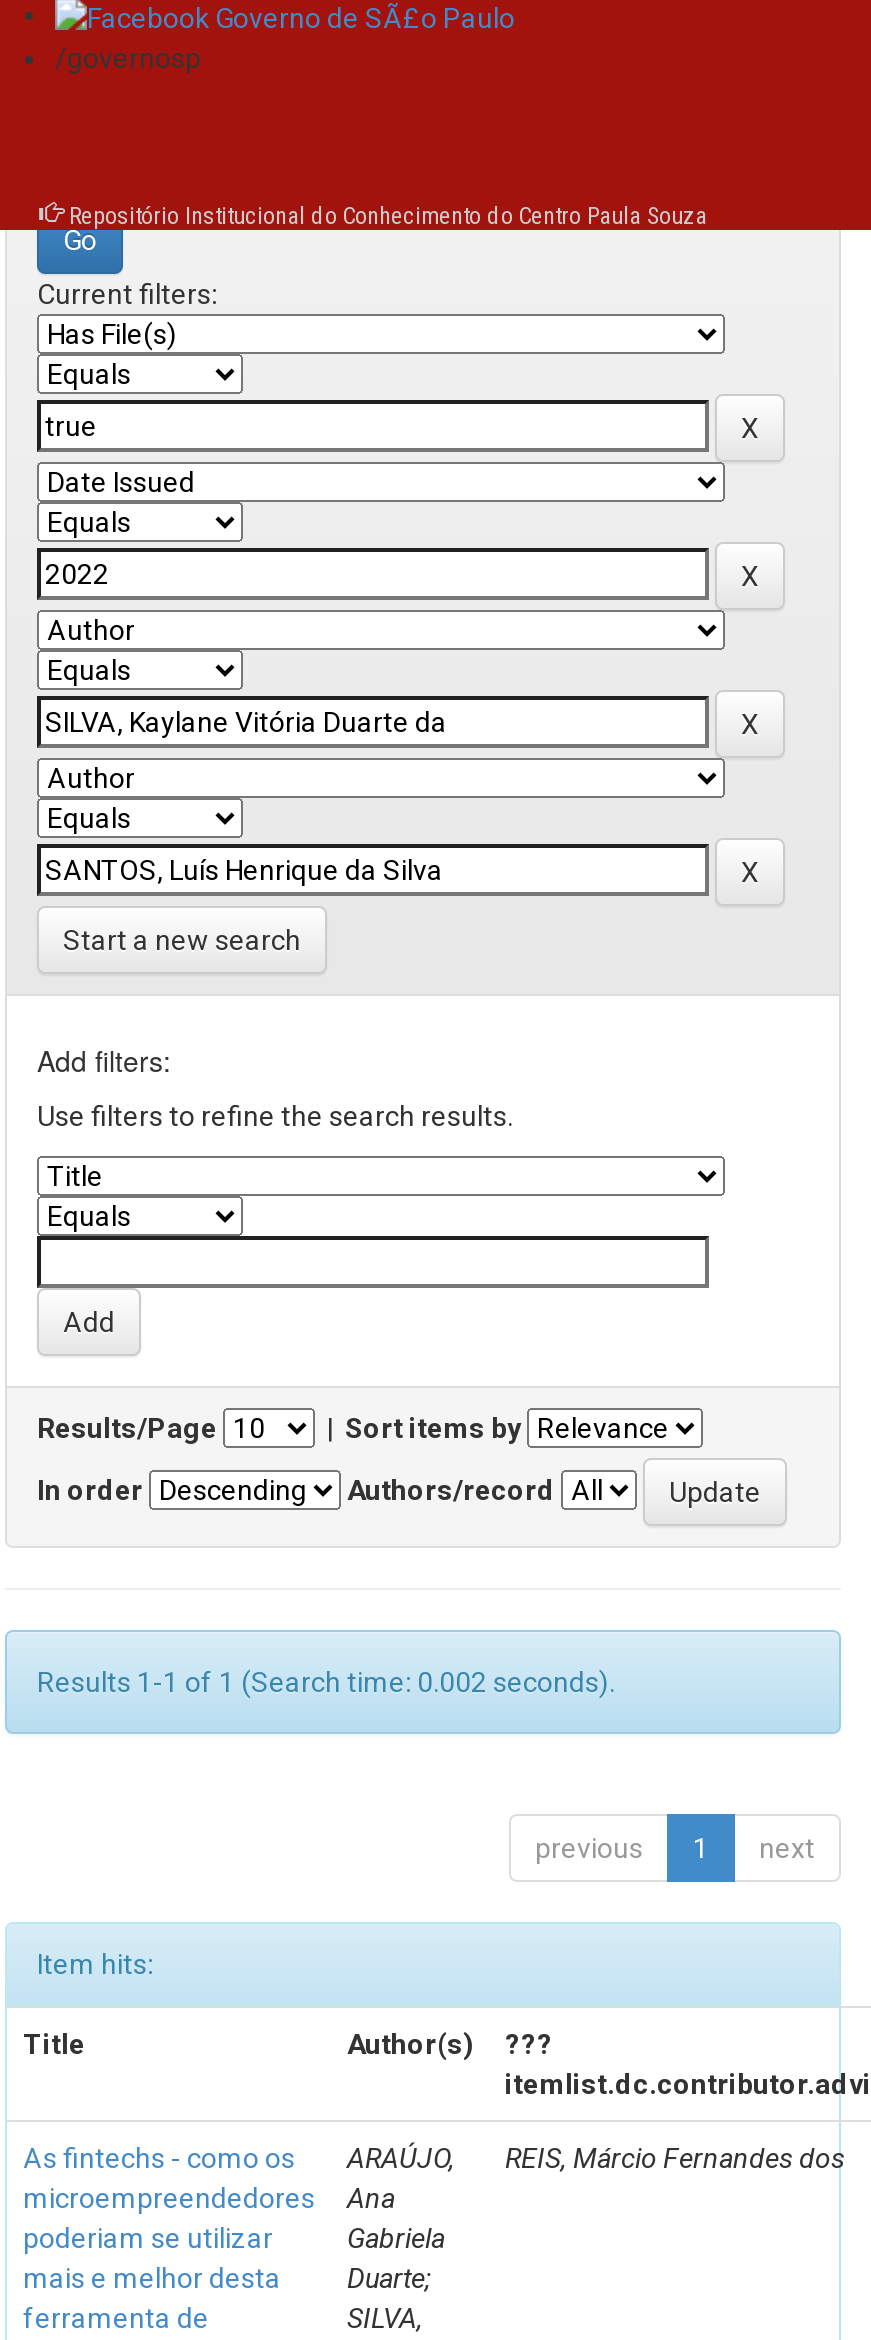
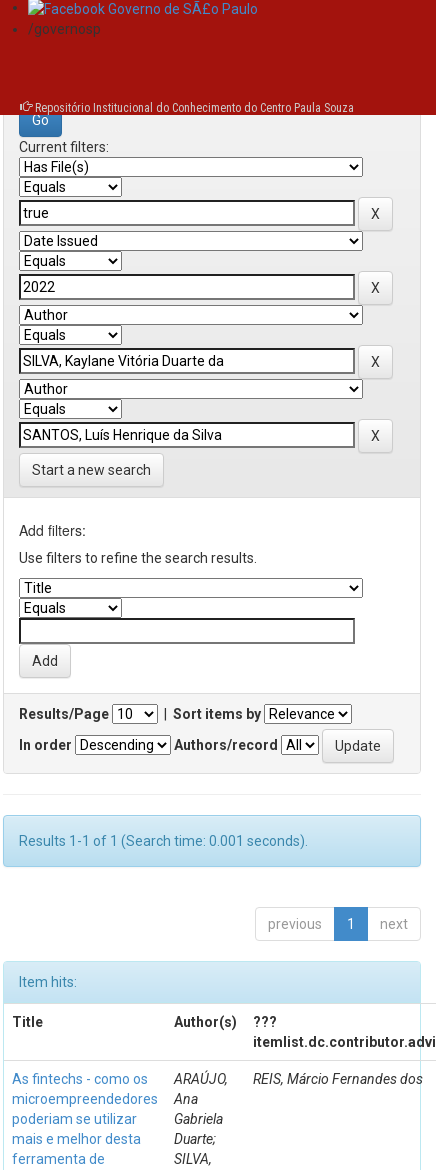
[37,1666,615,1698] Results 1-1 of 1 (Search time: 0.002 seconds). -> [19,833,308,849] Results 1-1 of 1 (Search time: 0.001 seconds).

